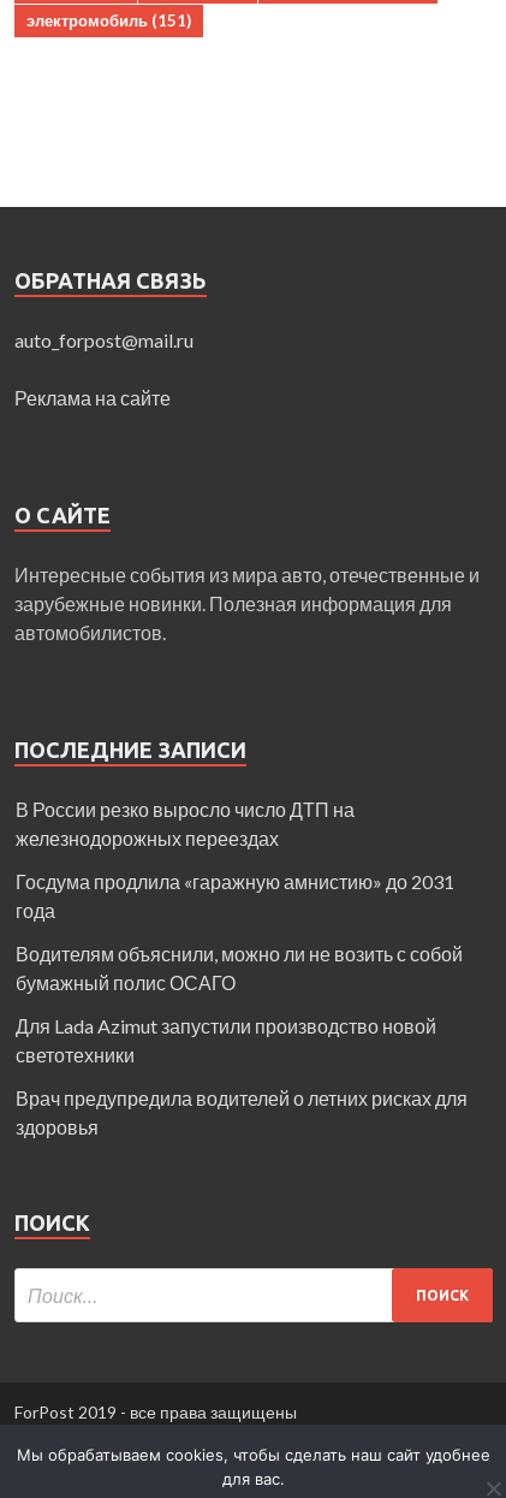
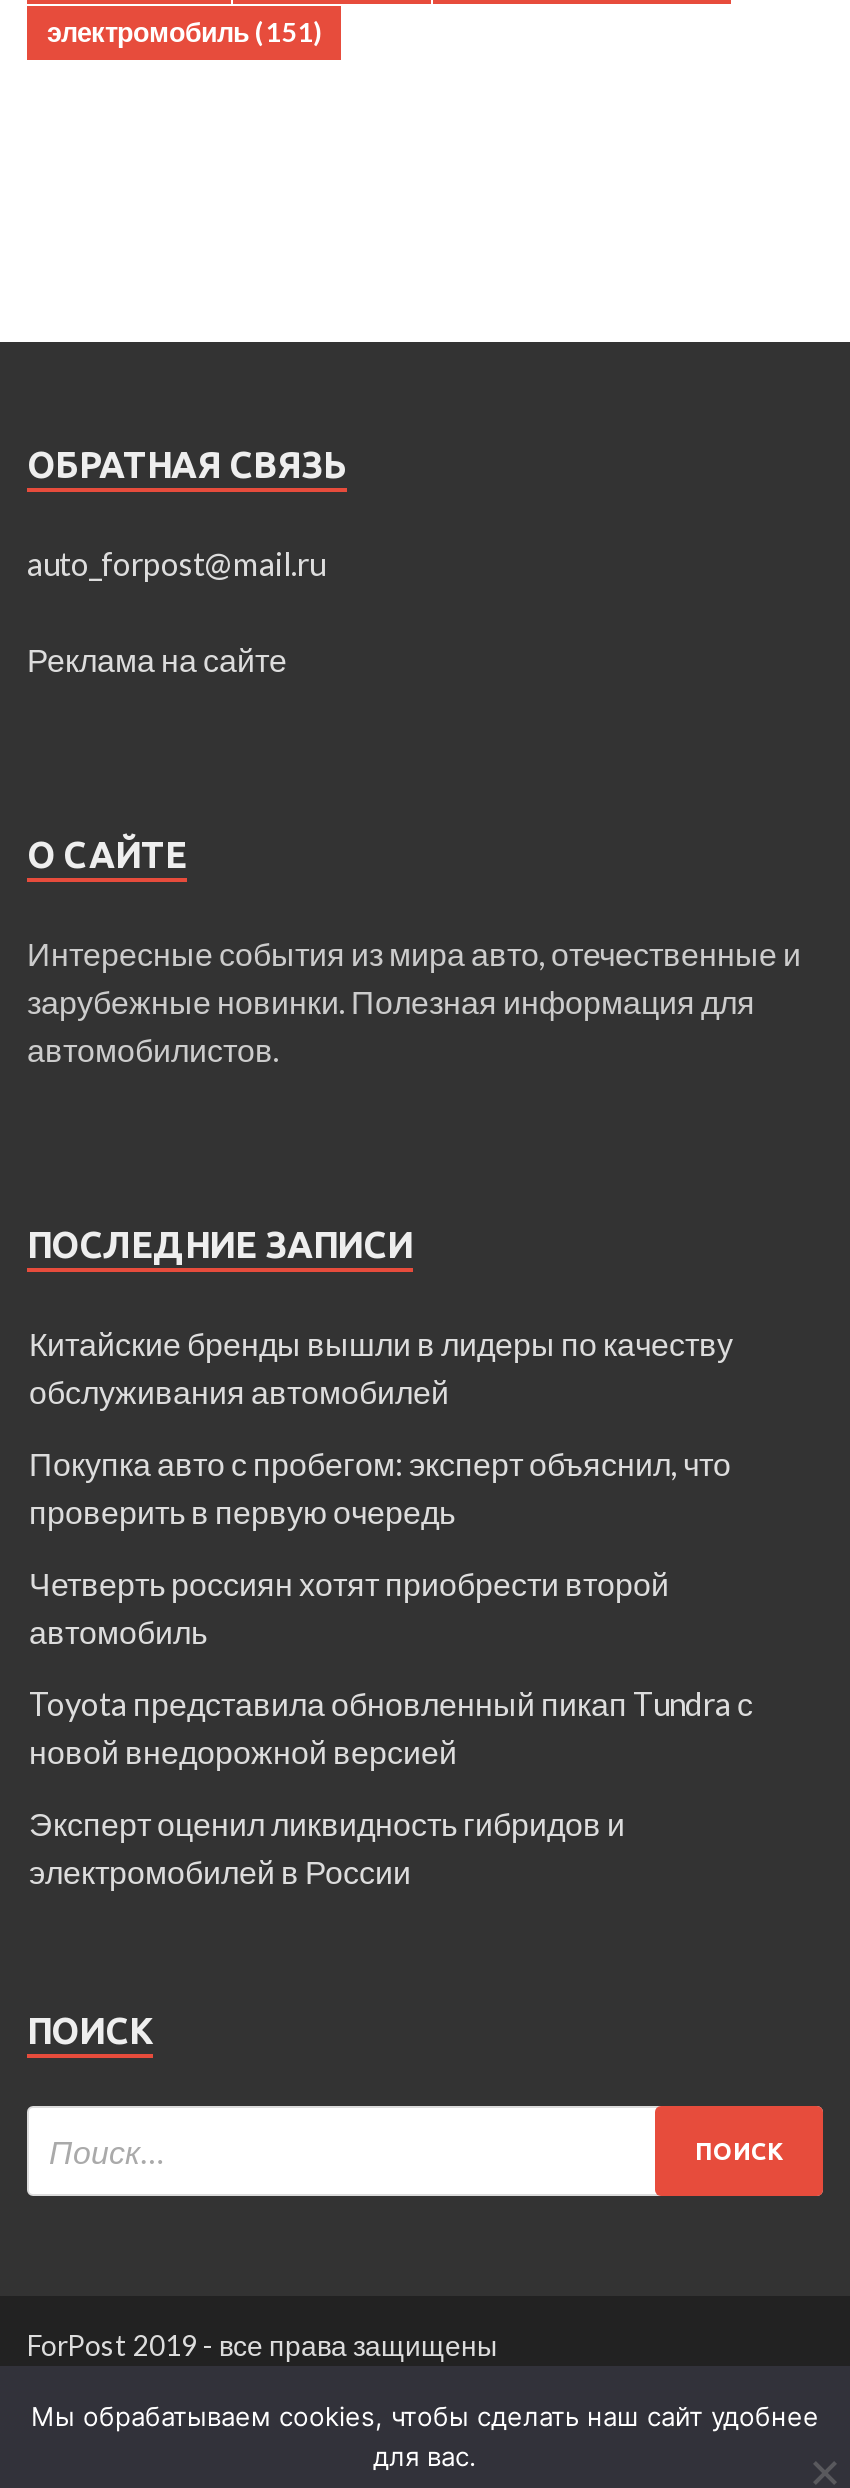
[16,798,355,850] В России резко выросло число ДТП на | железнодорожных переездах -> [29,1325,733,1411] Китайские бренды вышли в лидеры по качеству | обслуживания автомобилей
[16,870,454,922] Госдума продлила «гаражную амнистию» до 2031 | года -> [29,1445,731,1531] Покупка авто с пробегом: эксперт объяснил, что | проверить в первую очередь
[16,943,463,994] Водителям объяснили, можно ли не возить с собой | бумажный полис ОСАГО -> [29,1565,669,1651] Четверть россиян хотят приобрести второй | автомобиль
[16,1015,436,1067] Для Lada Azimut запустили производство новой | светотехники -> [29,1685,753,1771] Toyota представила обновленный пикап Tundra с | новой внедорожной версией
[16,1087,468,1139] Врач предупредила водителей о летних рисках для | здоровья -> [29,1805,625,1891] Эксперт оценил ликвидность гибридов и | электромобилей в России

